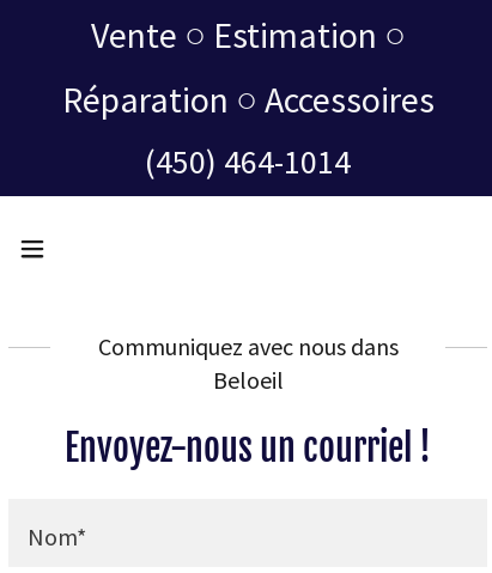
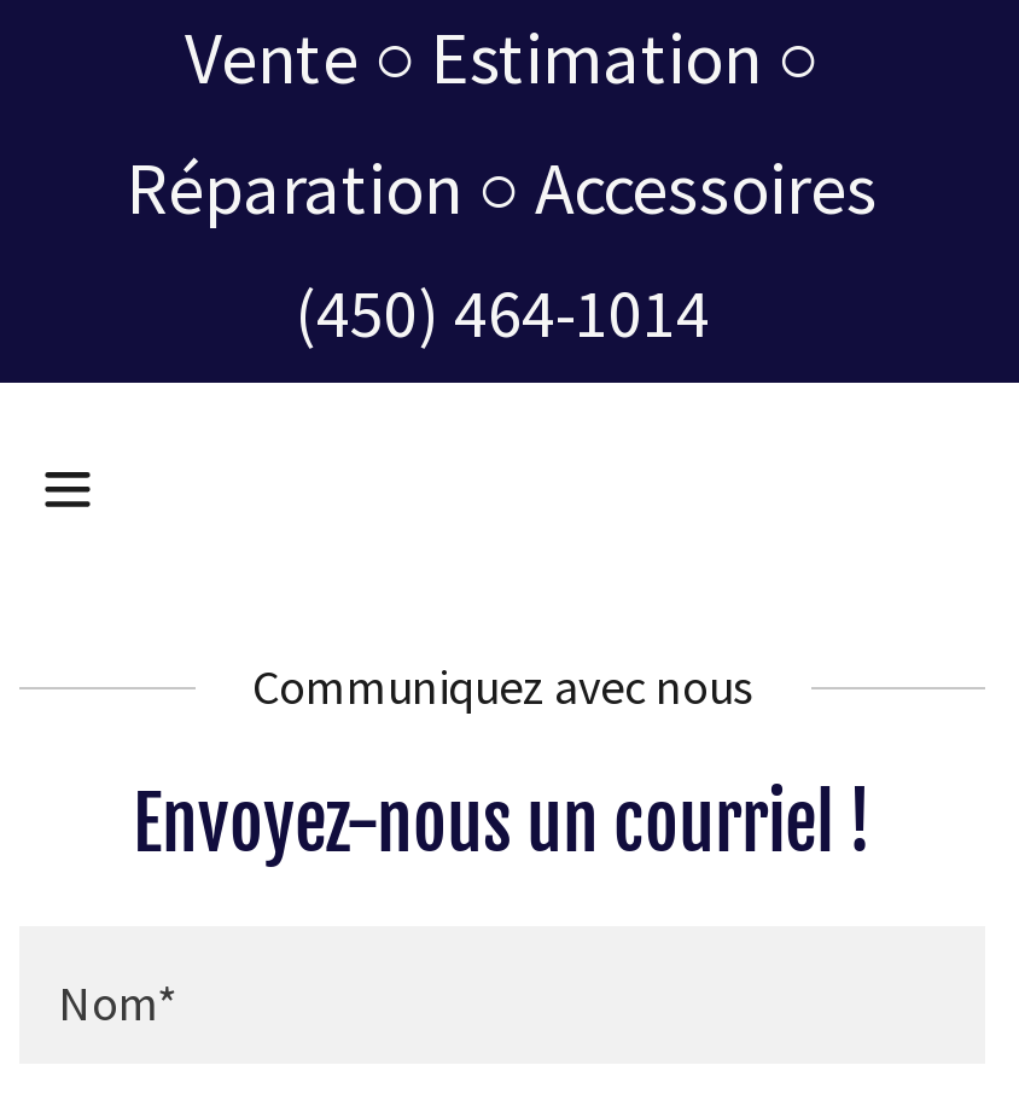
[98,331,398,395] Communiquez avec nous dans | Beloeil -> [252,656,752,716] Communiquez avec nous

